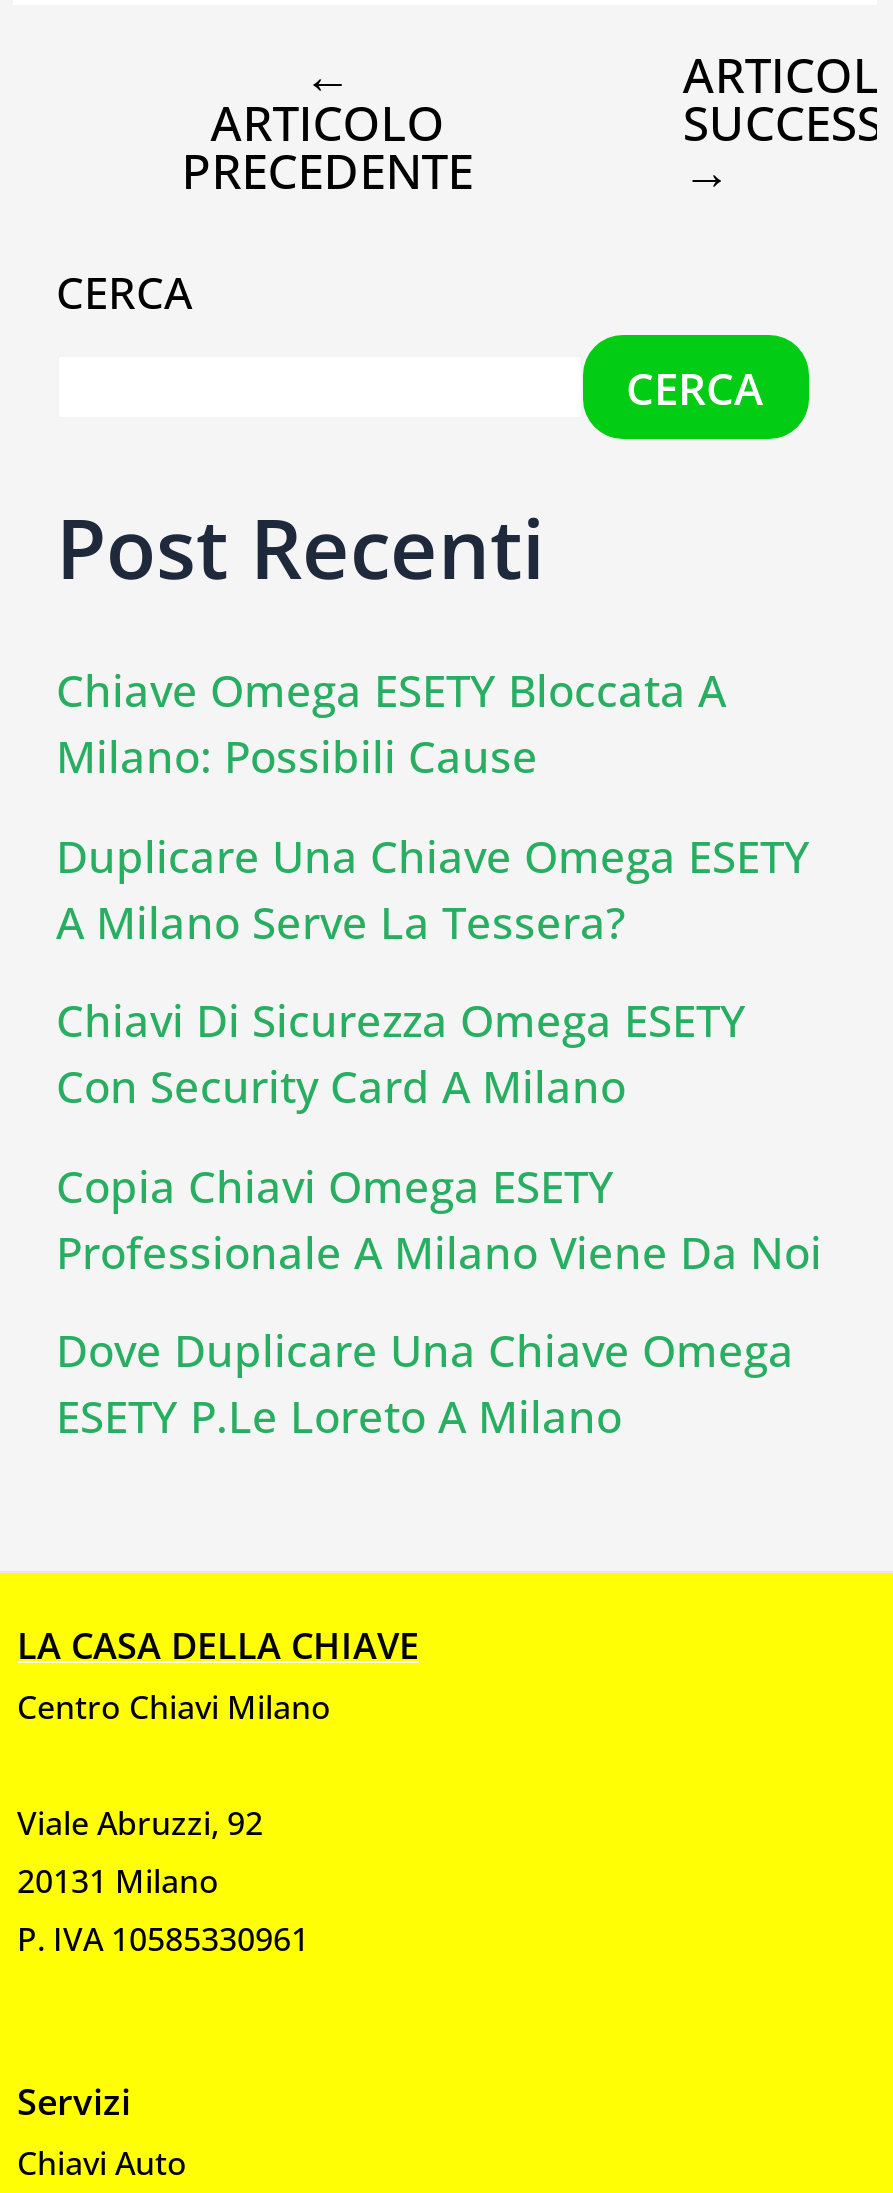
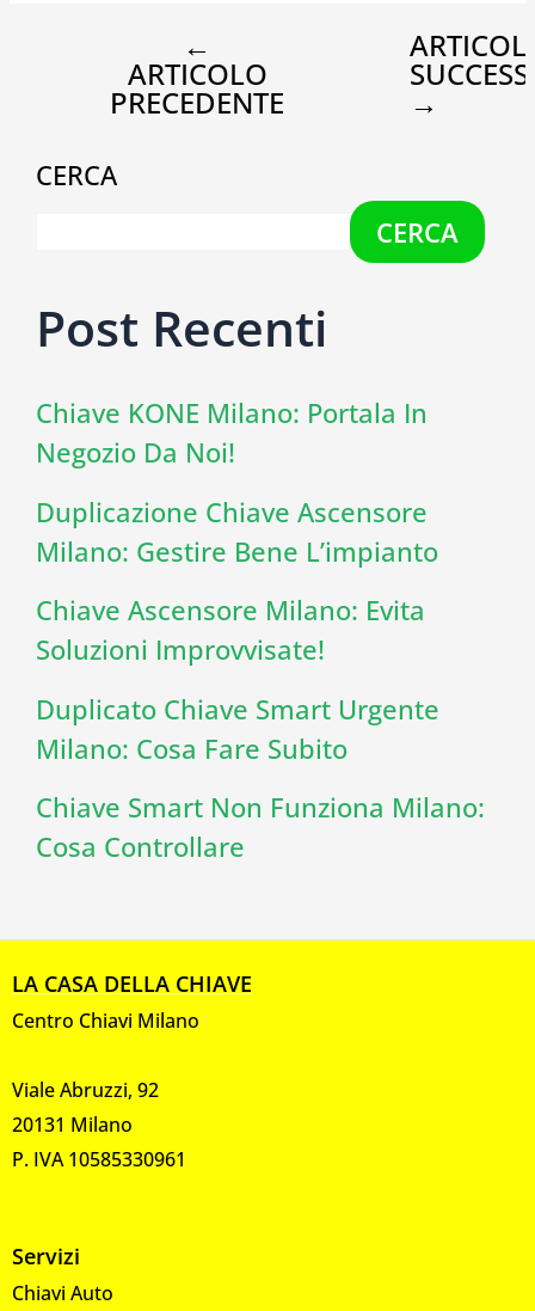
[56,660,726,786] Chiave Omega ESETY Bloccata A | Milano: Possibili Cause -> [35,395,427,470] Chiave KONE Milano: Portala In | Negozio Da Noi!
[56,825,810,951] Duplicare Una Chiave Omega ESETY | A Milano Serve La Tessera? -> [35,493,438,569] Duplicazione Chiave Ascensore | Milano: Gestire Bene L’impianto
[56,990,746,1116] Chiavi Di Sicurezza Omega ESETY | Con Security Card A Milano -> [35,592,425,667] Chiave Ascensore Milano: Evita | Soluzioni Improvvisate!
[56,1155,822,1281] Copia Chiavi Omega ESETY | Professionale A Milano Viene Da Noi -> [35,691,439,766] Duplicato Chiave Smart Urgente | Milano: Cosa Fare Subito
[56,1320,794,1446] Dove Duplicare Una Chiave Omega | ESETY P.le Loreto A Milano -> [35,789,484,865] Chiave Smart Non Funziona Milano: | Cosa Controllare

